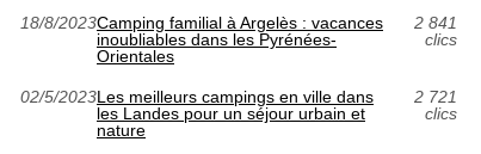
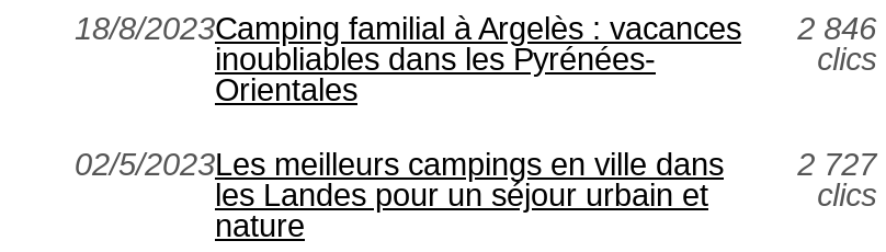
[20,13,457,32] 18/8/2023Camping familial à Argelès : vacances 2 841 -> [75,10,876,45] 18/8/2023Camping familial à Argelès : vacances 2 846
[414,87,457,106] 2 721 -> [797,146,876,181] 2 727

